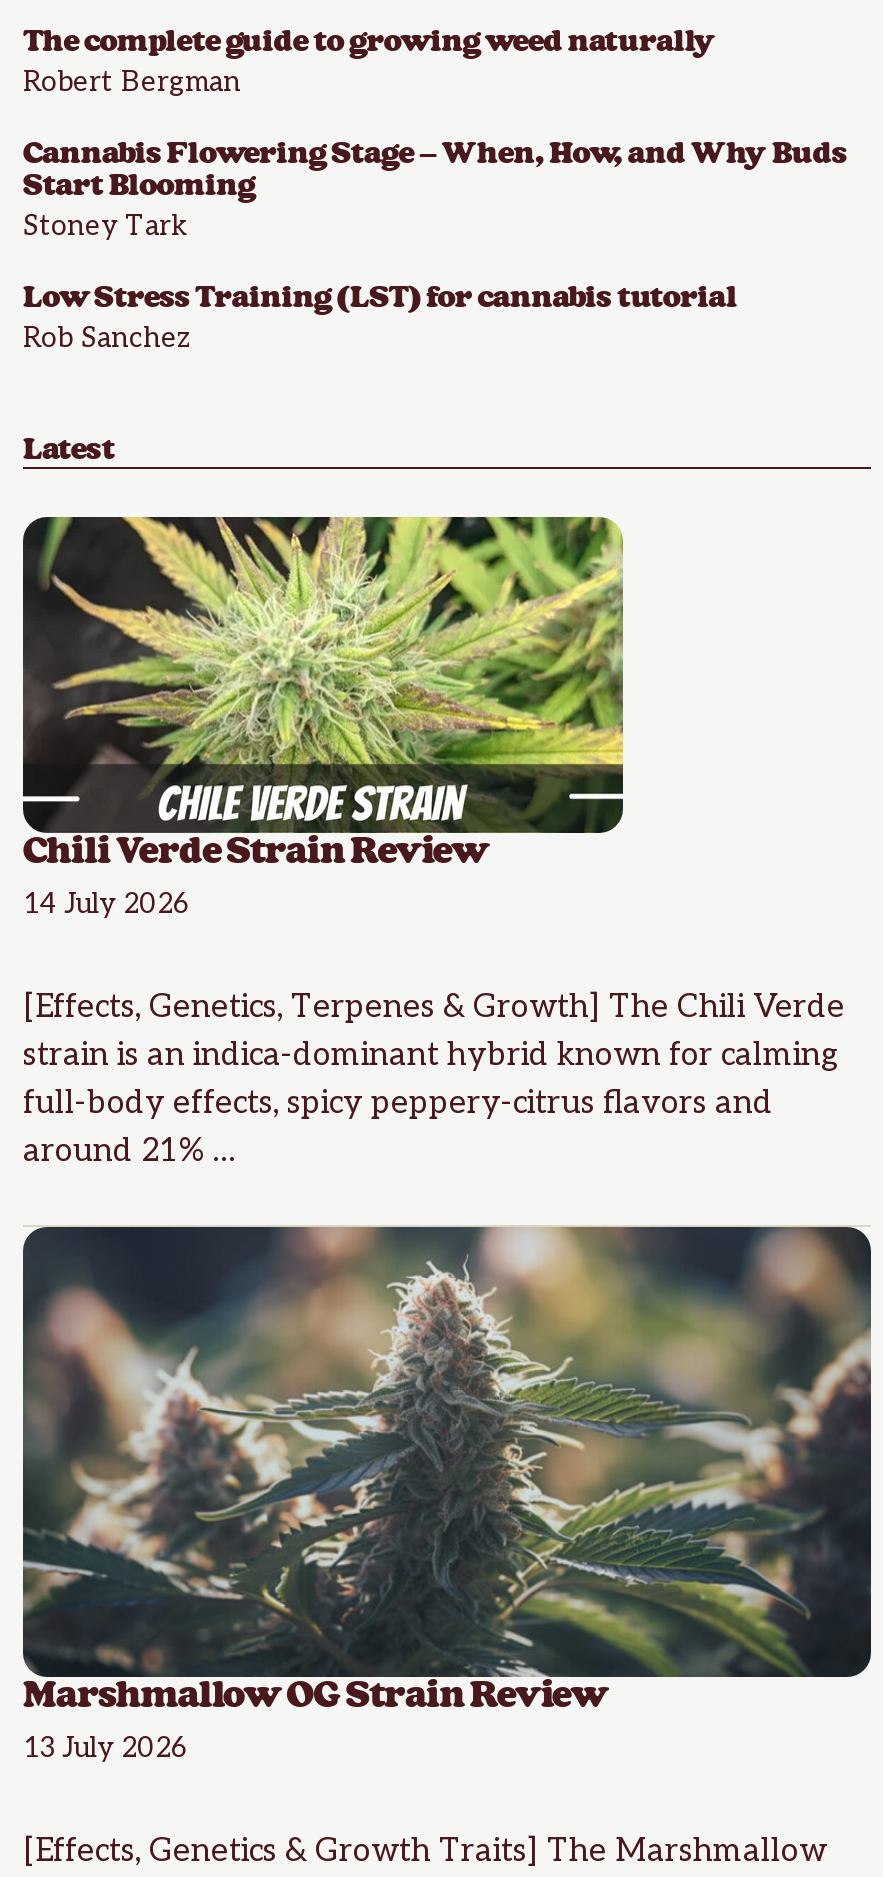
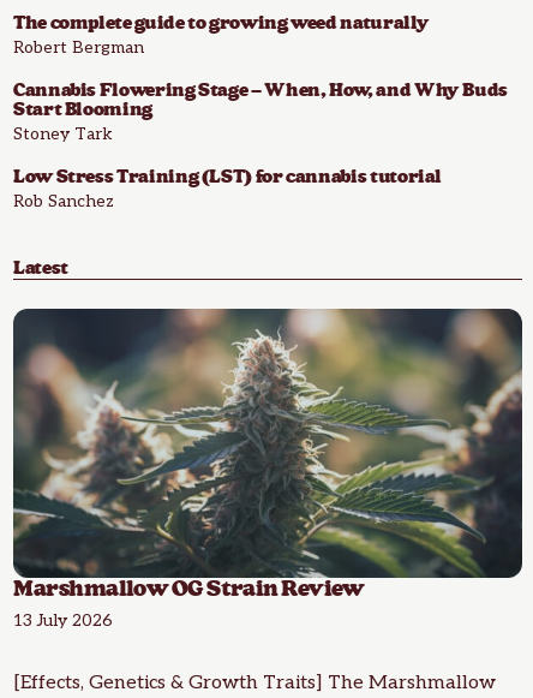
[23,515,845,1171] [image] | Chili Verde Strain Review | 14 July 2026 | [Effects, Genetics, Terpenes & Growth] The Chili Verde | strain is an indica-dominant hybrid known for calming | full-body effects, spicy peppery-citrus flavors and | around 21% … -> none

